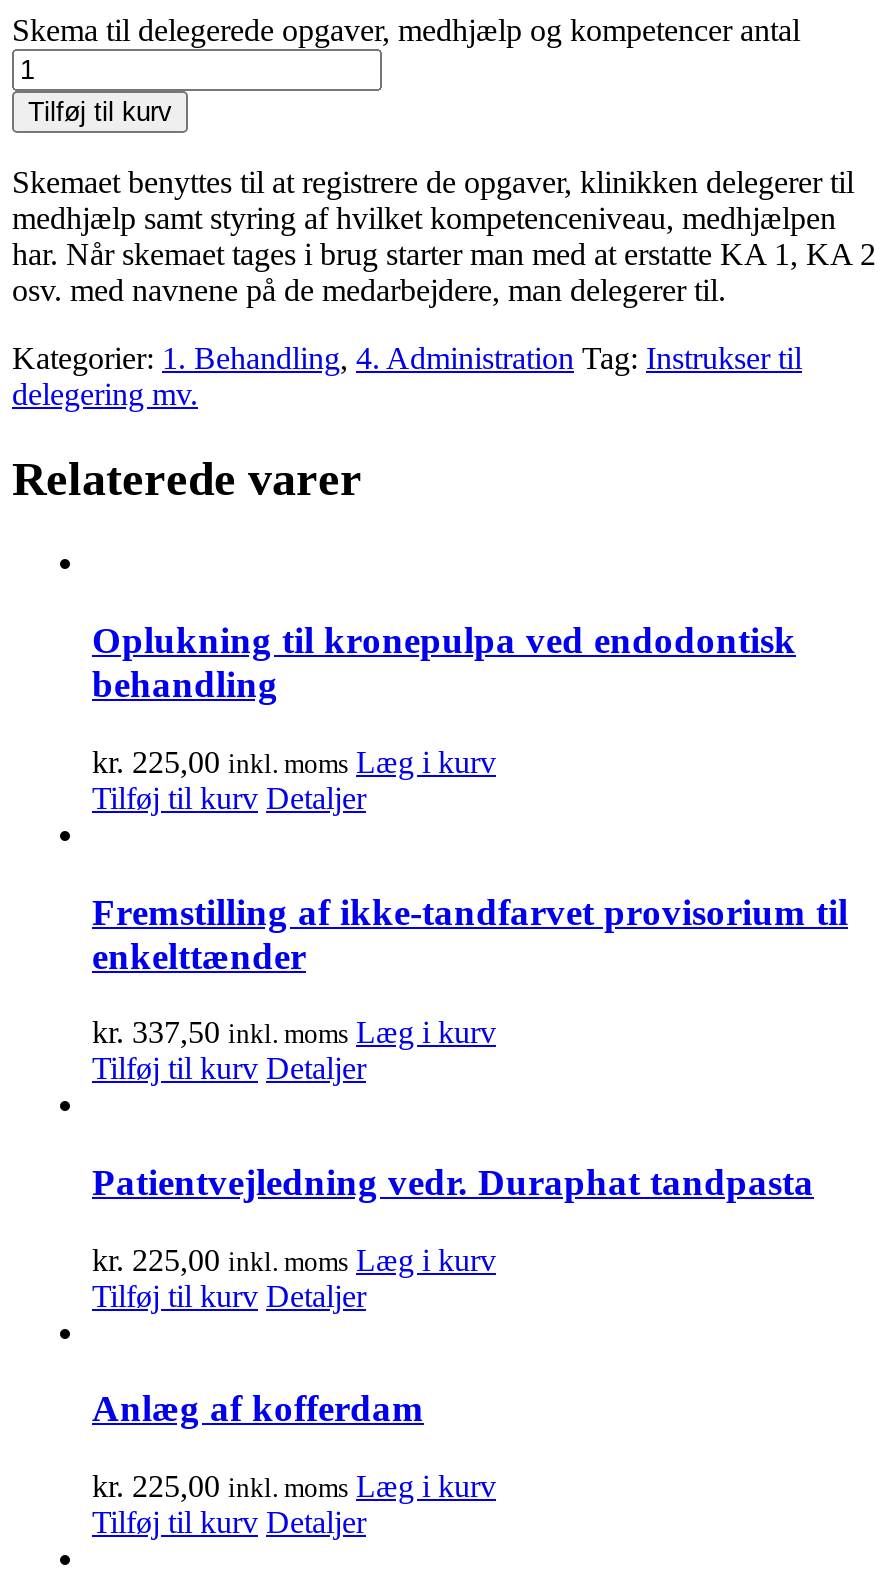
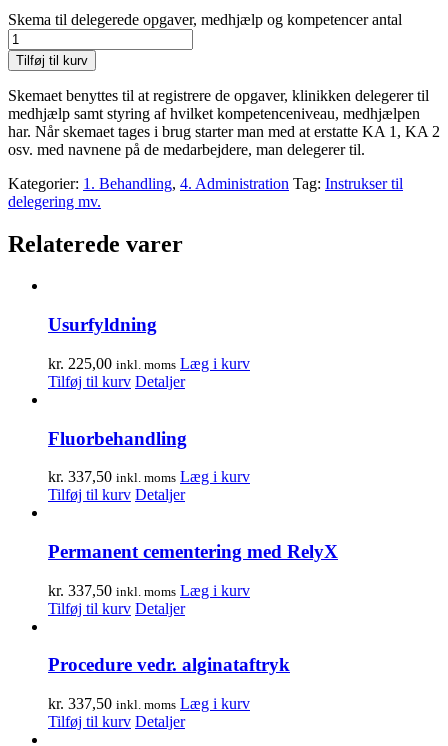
[92,619,796,705] Oplukning til kronepulpa ved endodontisk | behandling -> [48,314,157,335] Usurfyldning
[92,890,848,976] Fremstilling af ikke-tandfarvet provisorium til | enkelttænder -> [48,428,187,449] Fluorbehandling
[92,1161,814,1203] Patientvejledning vedr. Duraphat tandpasta -> [48,541,338,562] Permanent cementering med RelyX
[92,1243,496,1277] kr. 225,00 inkl. moms Læg i kurv -> [48,582,250,599] kr. 337,50 inkl. moms Læg i kurv
[92,1388,424,1430] Anlæg af kofferdam -> [48,654,290,675] Procedure vedr. alginataftryk
[92,1469,496,1503] kr. 225,00 inkl. moms Læg i kurv -> [48,695,250,712] kr. 337,50 inkl. moms Læg i kurv

